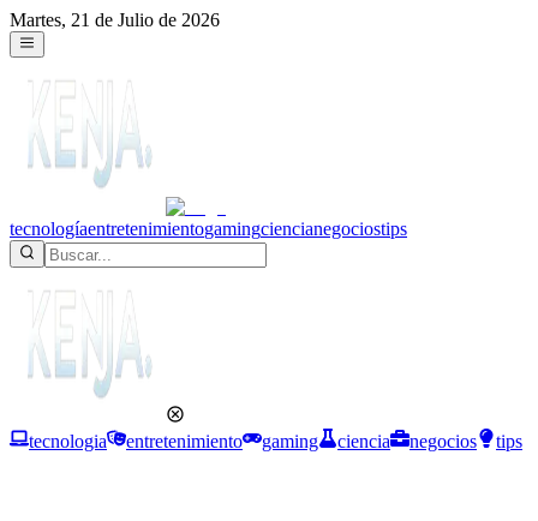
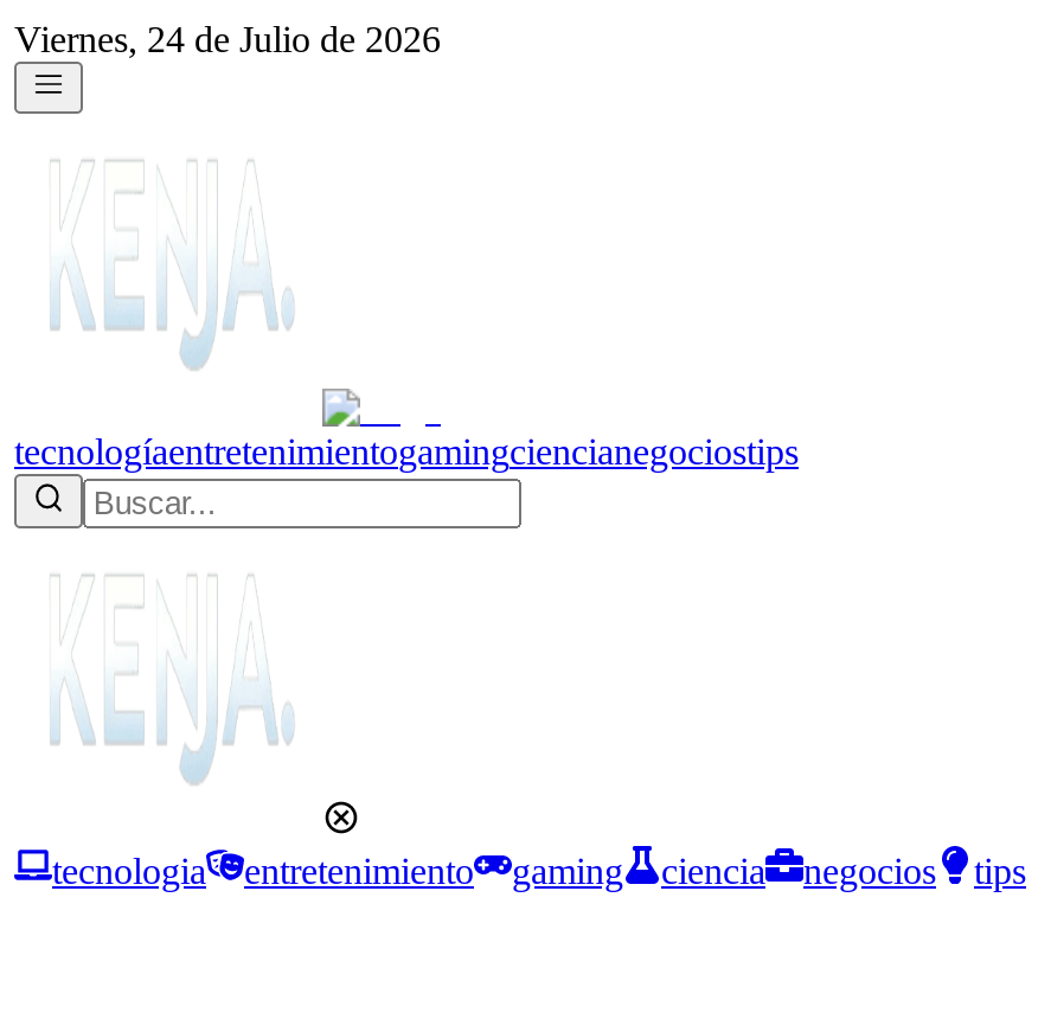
[10,10,220,30] Martes, 21 de Julio de 2026 -> [14,19,441,59] Viernes, 24 de Julio de 2026

